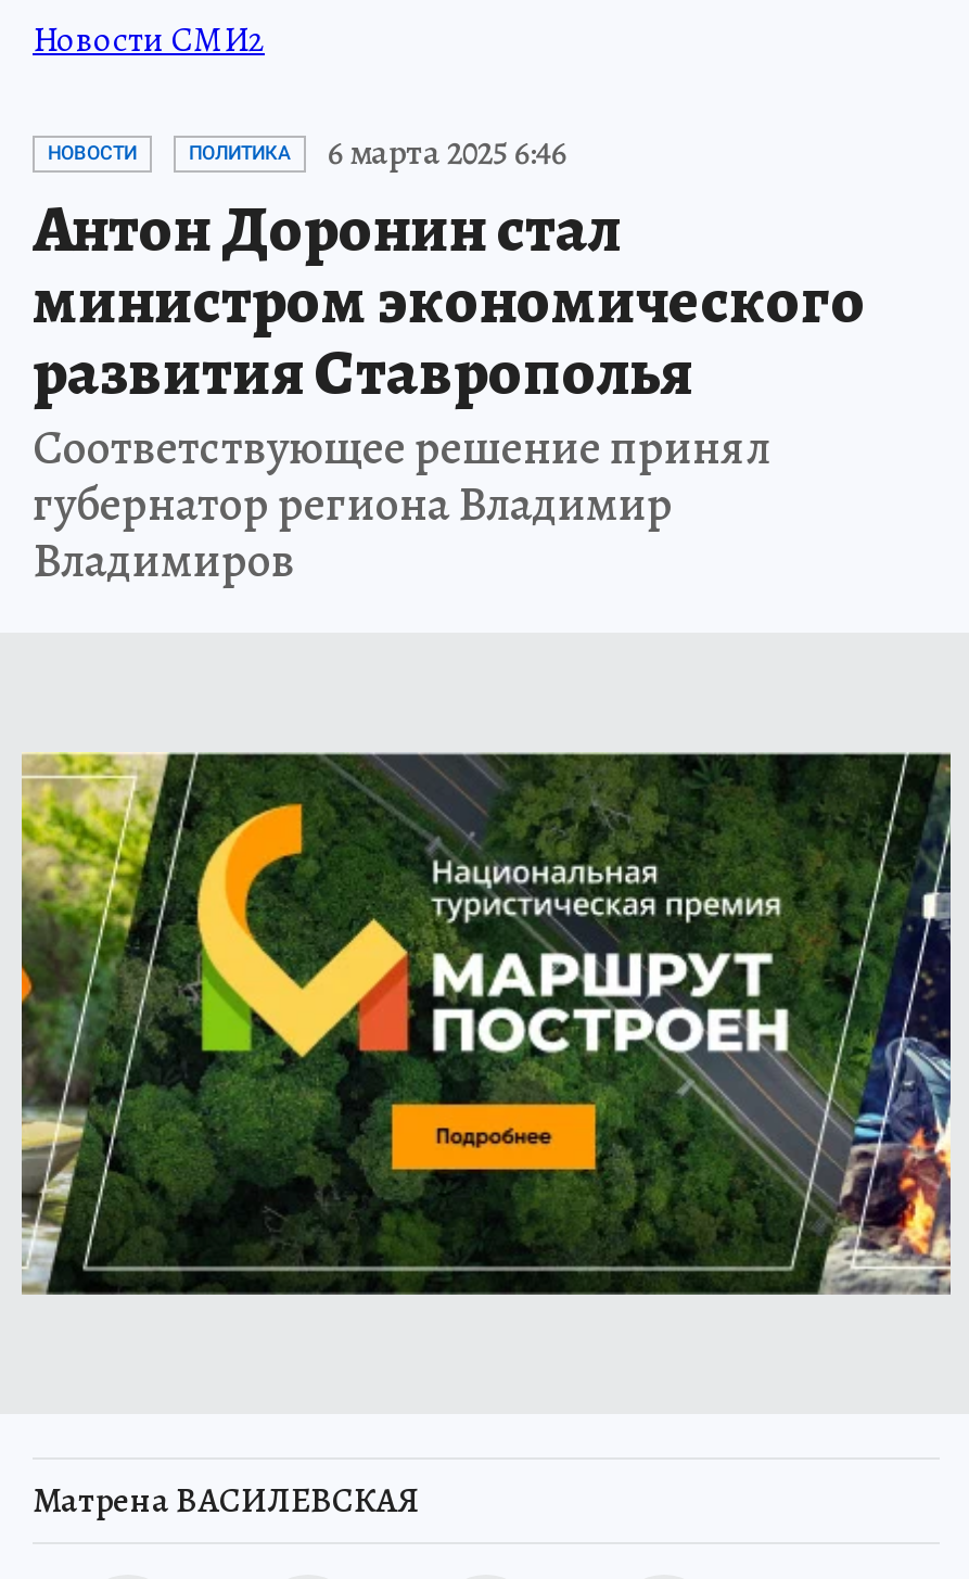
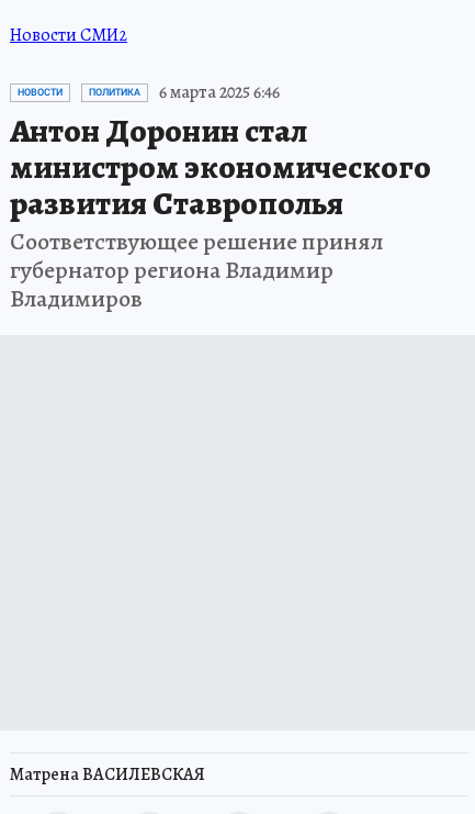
[20,750,953,1297] [image] -> none

